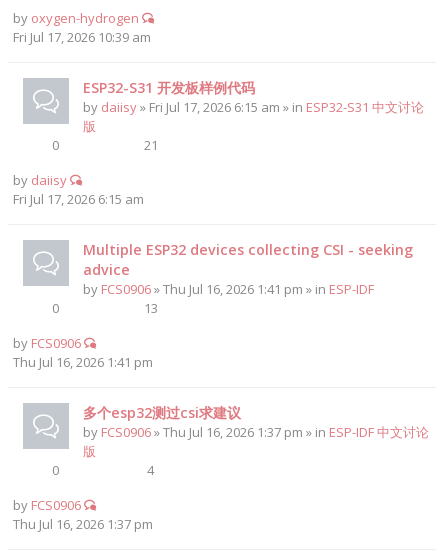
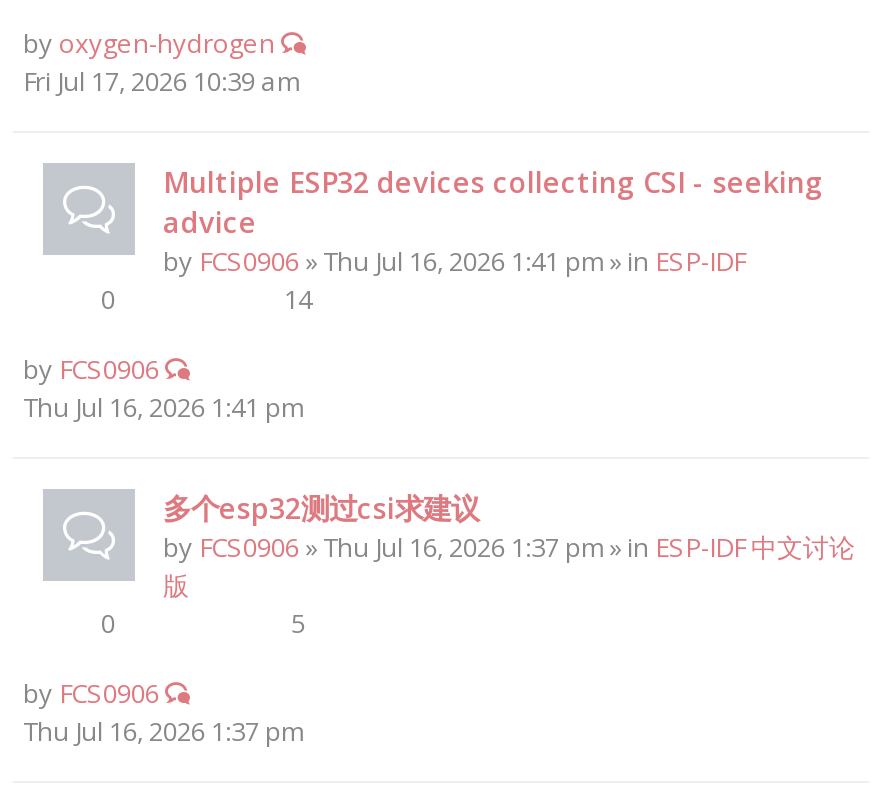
[13,78,424,208] ESP32-S31 开发板样例代码 | by daiisy» Fri Jul 17, 2026 6:15 am » in ESP32-S31 中文讨论 | 版 | 0 | 21 | by daiisy | Fri Jul 17, 2026 6:15 am -> none
[143,299,157,317] 13 -> [284,281,312,317] 14
[147,461,154,479] 4 -> [291,605,305,641] 5

